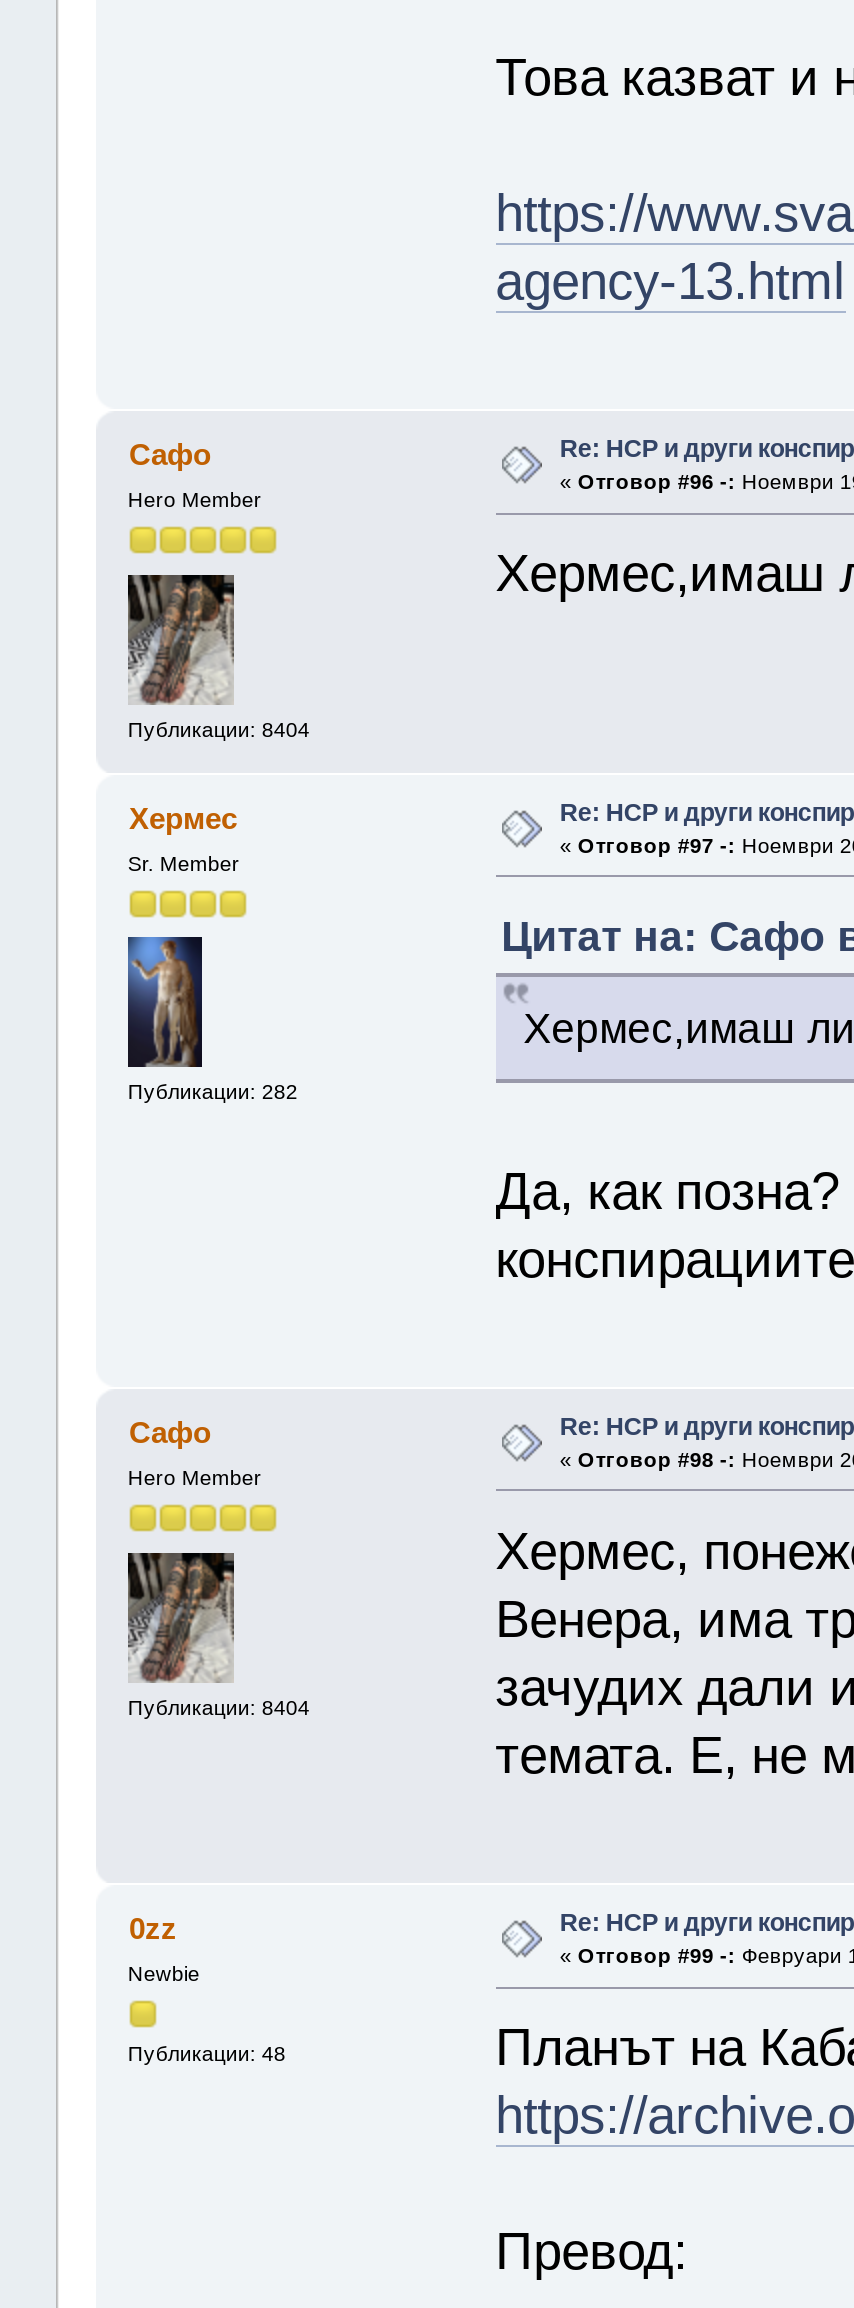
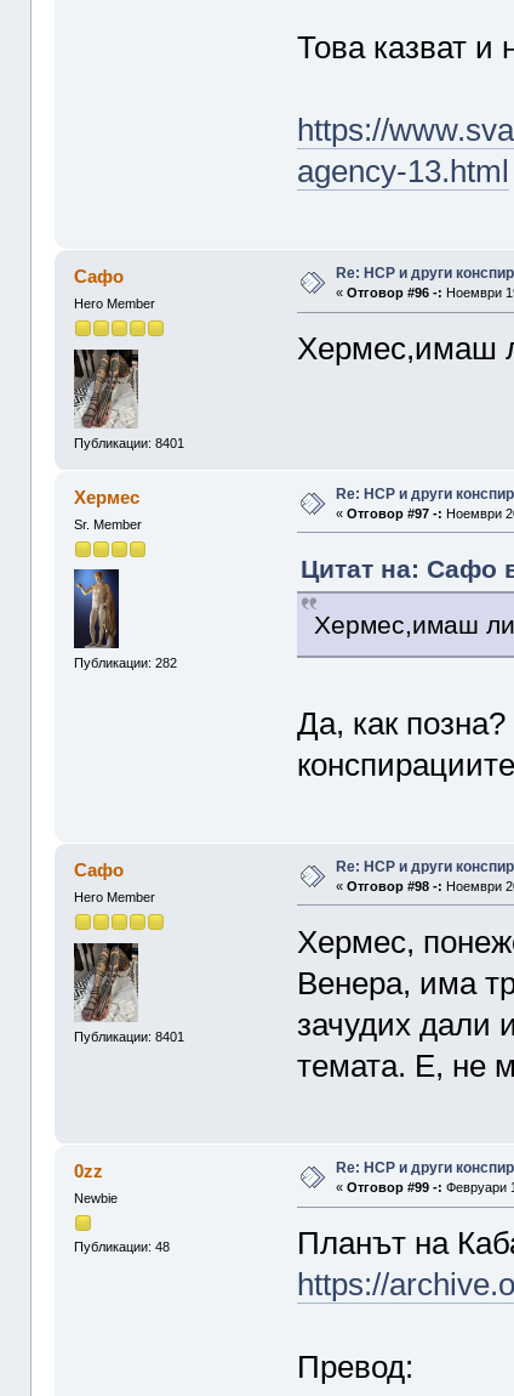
[128,716,310,740] Публикации: 8404 -> [74,435,184,450] Публикации: 8401
[128,1694,310,1718] Публикации: 8404 -> [74,1029,184,1043] Публикации: 8401

